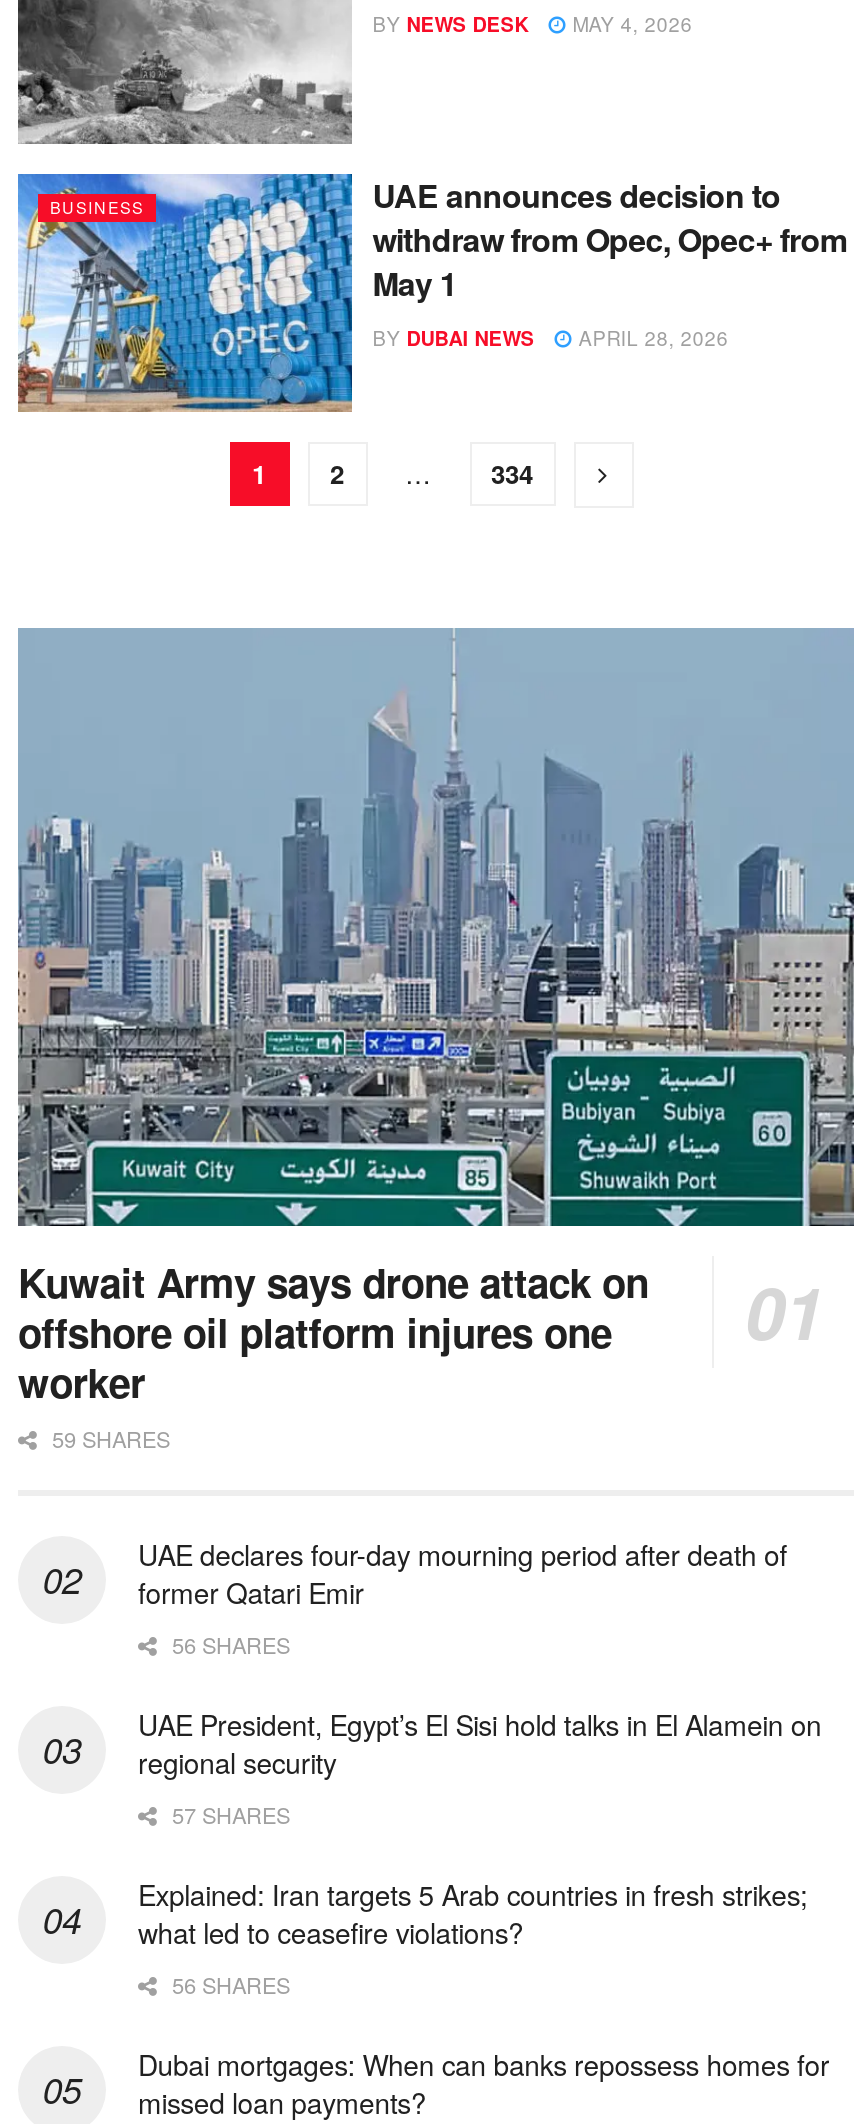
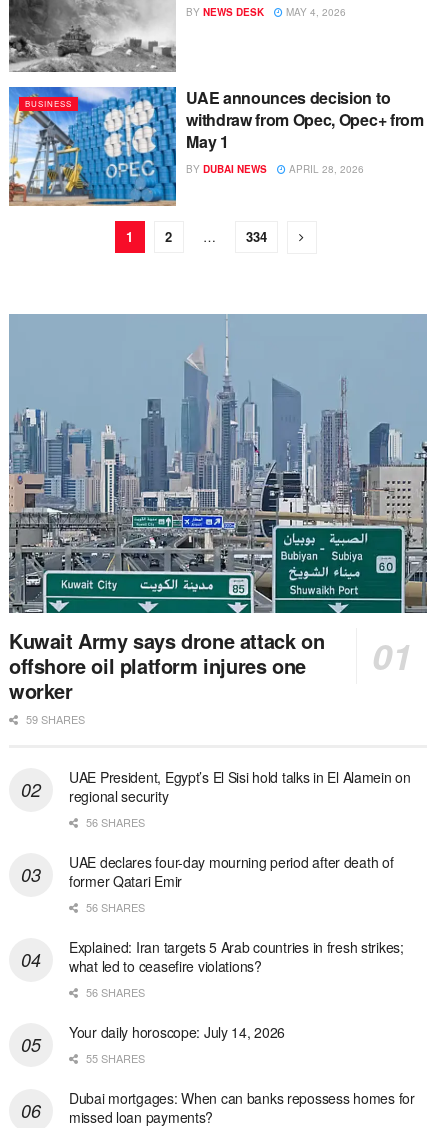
none -> [83,814,145,830] 56 SHARES
moved [138,1534,787,1660] -> [69,852,393,915]: UAE declares four-day mourning period after death of | former Qatari Emir | 56 SHARES
moved [138,1704,822,1782] -> [69,767,411,806]: UAE President, Egypt’s El Sisi hold talks in El Alamein on | regional security
[166,1798,290,1830] 57 SHARES -> none
none -> [69,1022,285,1066] Your daily horoscope: July 14, 2026 | 55 SHARES

